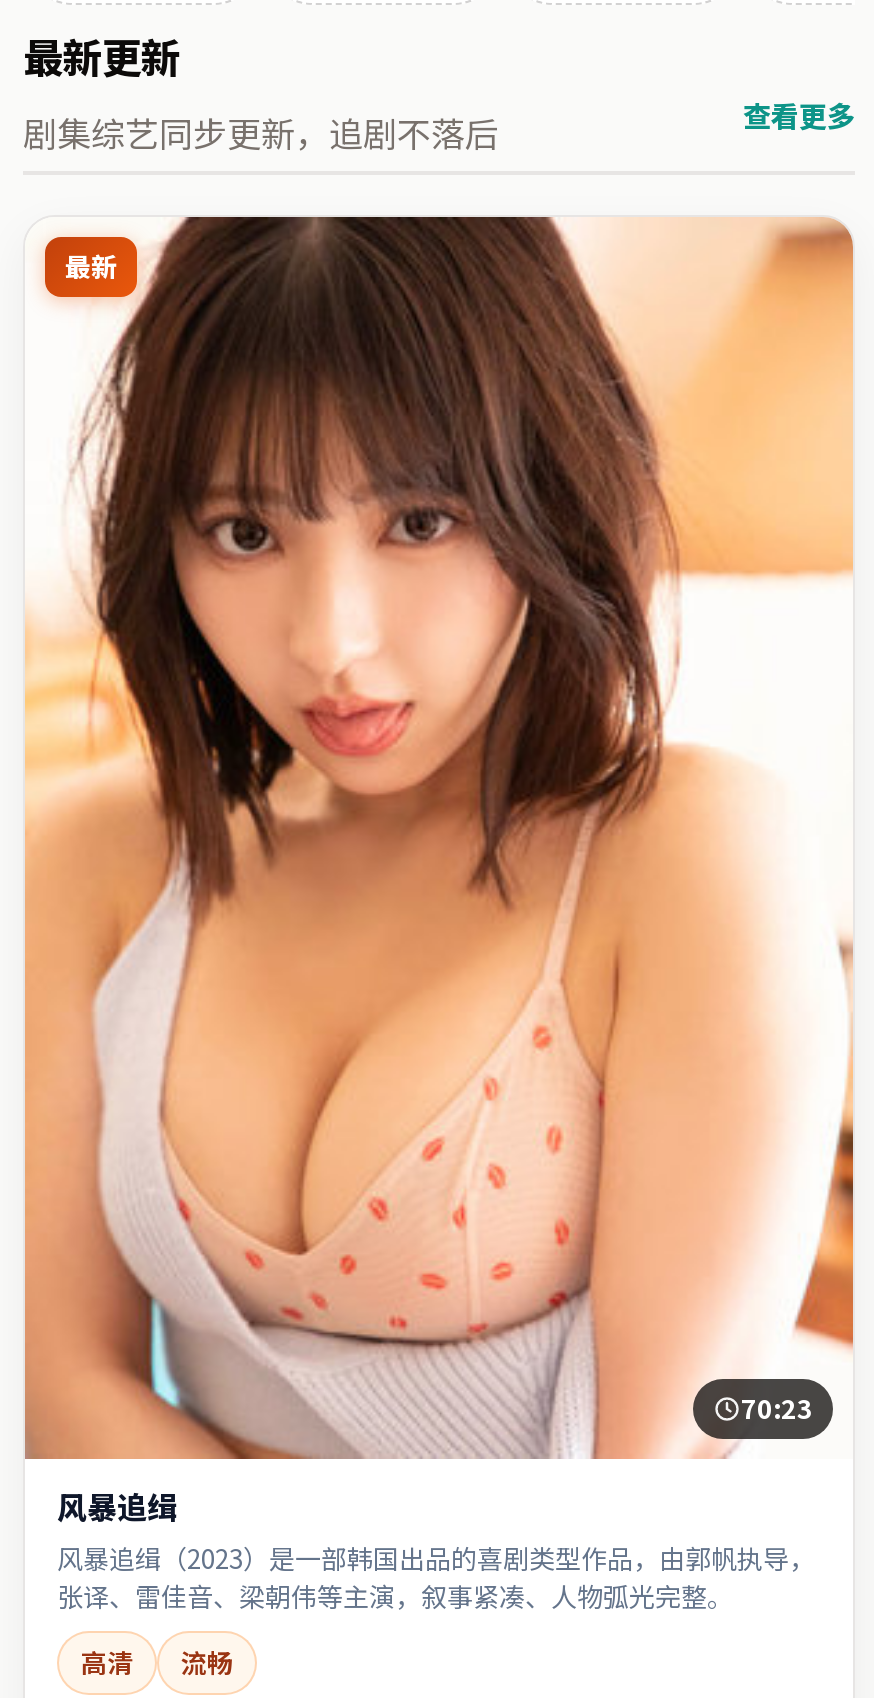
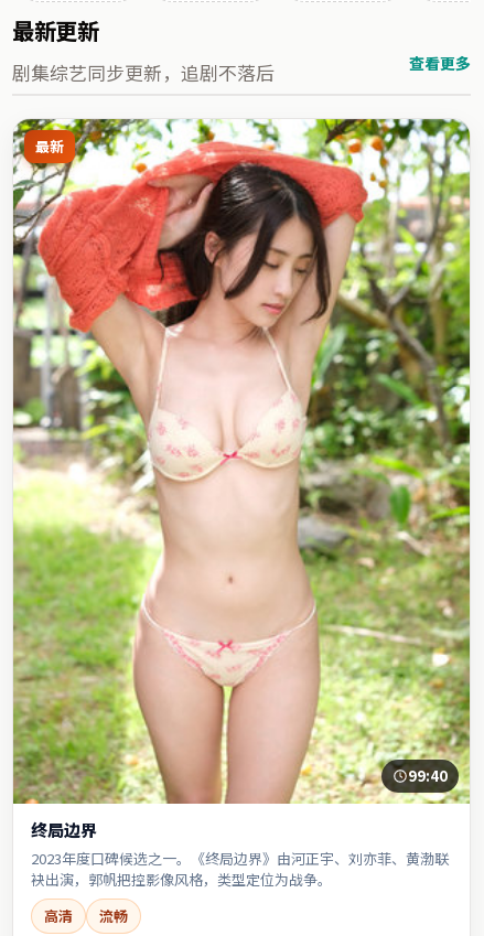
[23,214,855,1462] [image] | 70:23 -> [12,118,471,805] [image] | 99:40
[57,1485,815,1615] 风暴追缉 | 风暴追缉（2023）是一部韩国出品的喜剧类型作品，由郭帆执导， | 张译、雷佳音、梁朝伟等主演，叙事紧凑、人物弧光完整。 -> [31,819,449,890] 终局边界 | 2023年度口碑候选之一。《终局边界》由河正宇、刘亦菲、黄渤联 | 袂出演，郭帆把控影像风格，类型定位为战争。

